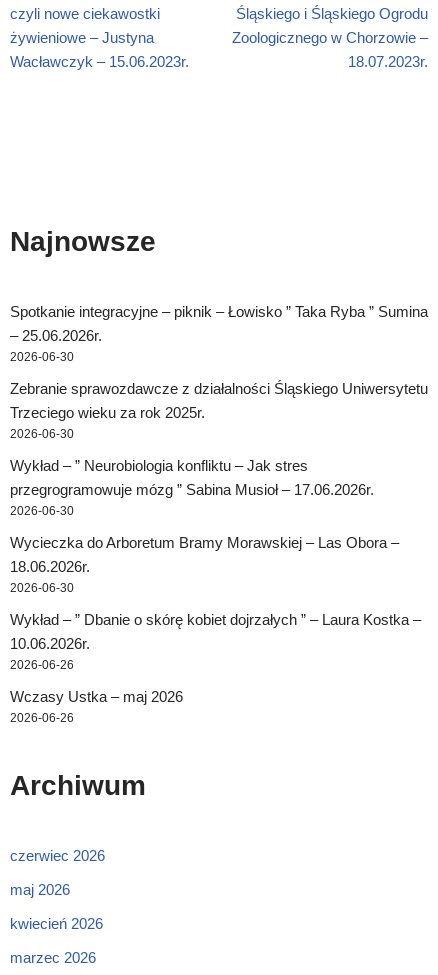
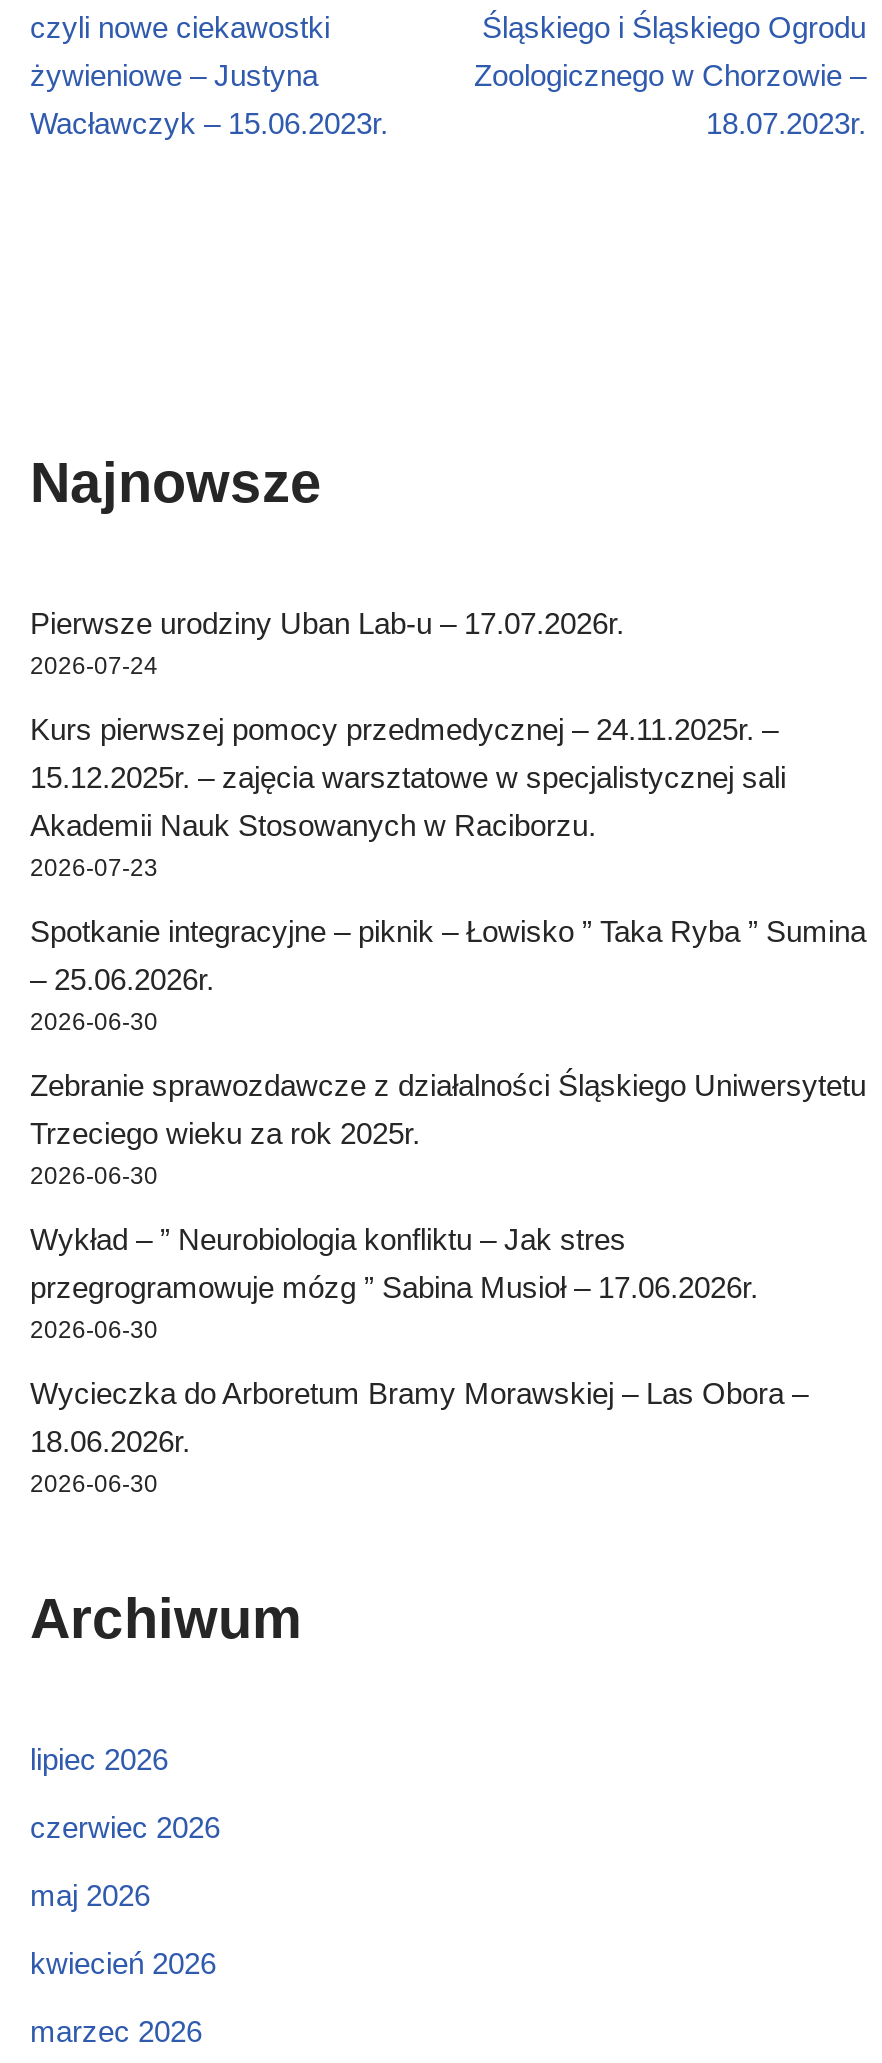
none -> [30,605,786,881] Pierwsze urodziny Uban Lab-u – 17.07.2026r. | 2026-07-24 | Kurs pierwszej pomocy przedmedycznej – 24.11.2025r. – | 15.12.2025r. – zajęcia warsztatowe w specjalistycznej sali | Akademii Nauk Stosowanych w Raciborzu. | 2026-07-23
moved [10,303,428,595] -> [30,913,866,1497]: Spotkanie integracyjne – piknik – Łowisko ” Taka Ryba ” Sumina | – 25.06.2026r. | 2026-06-30 | ... | 18.06.2026r. | 2026-06-30
[10,611,421,725] Wykład – ” Dbanie o skórę kobiet dojrzałych ” – Laura Kostka – | 10.06.2026r. | 2026-06-26 | Wczasy Ustka – maj 2026 | 2026-06-26 -> none
none -> [30,1741,168,1775] lipiec 2026

